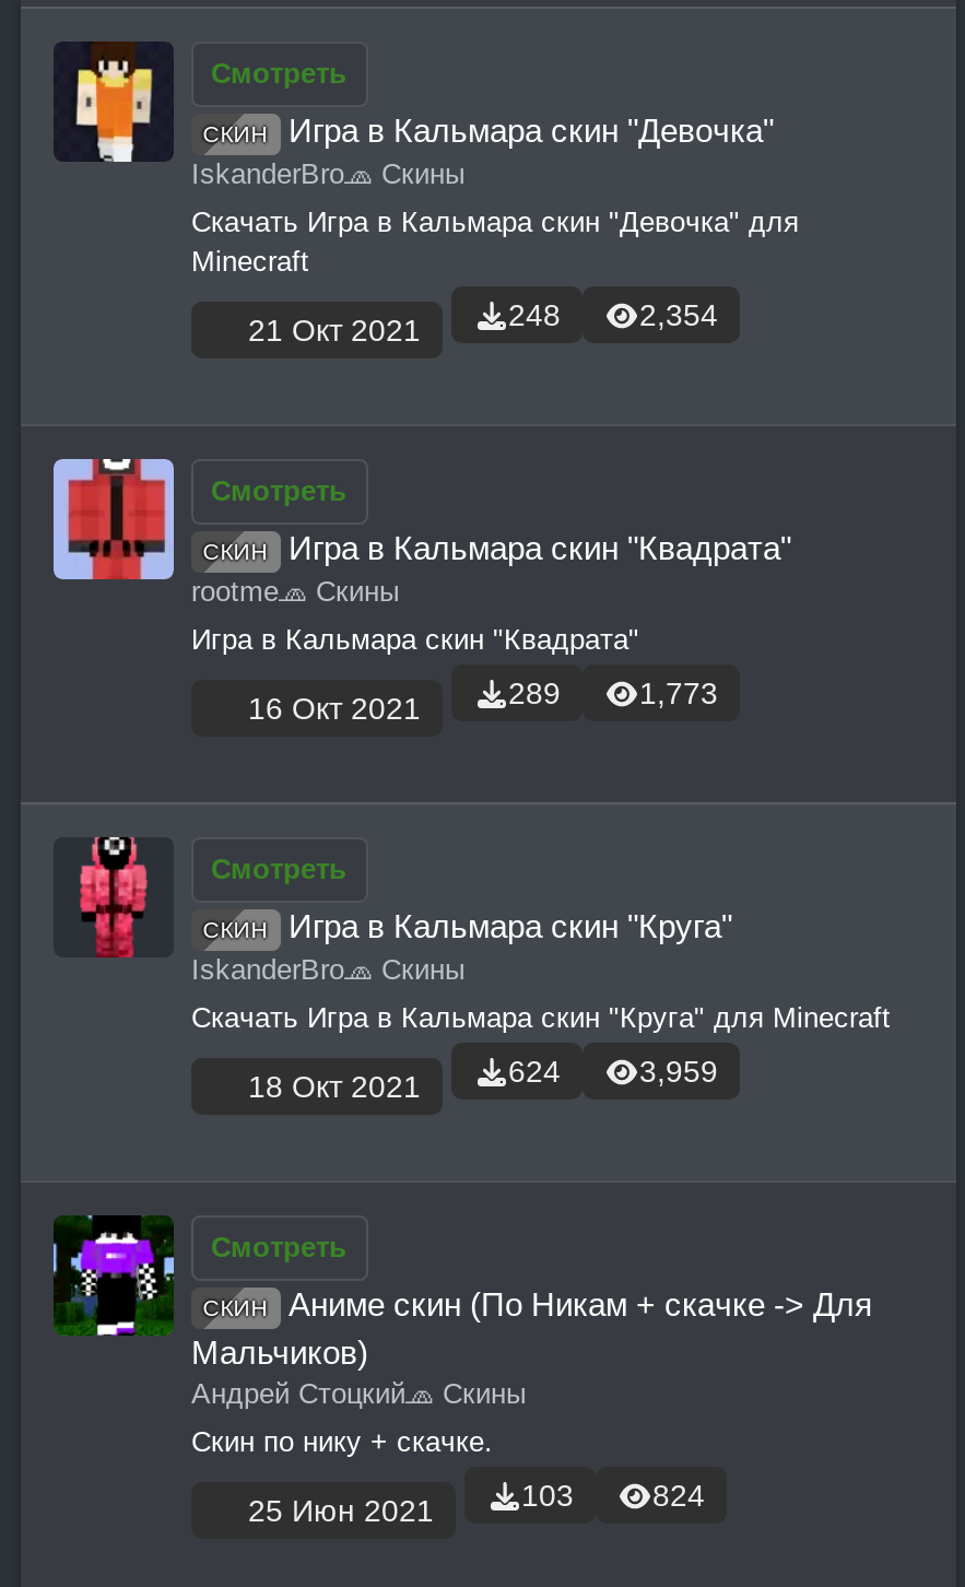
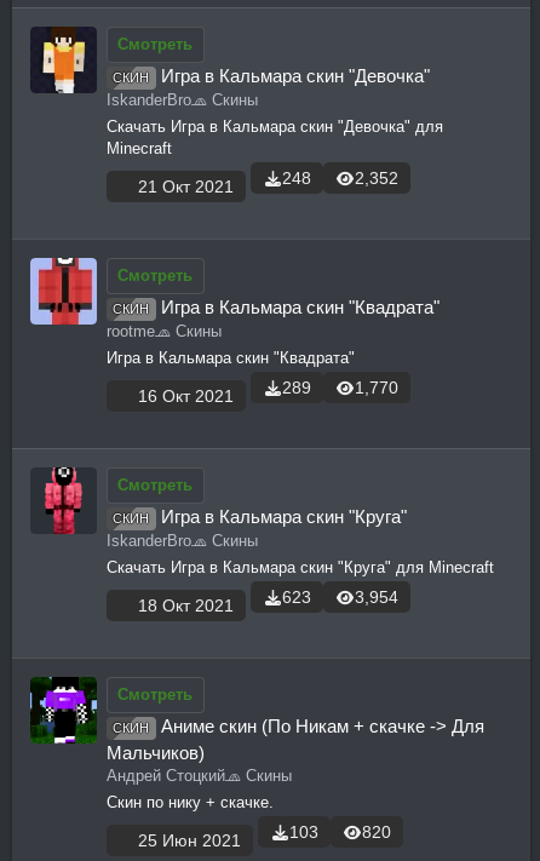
[639,298,718,333] 2,354 -> [355,169,398,188] 2,352
[639,676,718,711] 1,773 -> [355,378,398,398] 1,770
[508,1055,561,1089] 624 -> [282,588,311,607] 623
[639,1055,718,1089] 3,959 -> [355,588,398,607] 3,954
[652,1479,705,1514] 824 -> [362,823,391,842] 820

